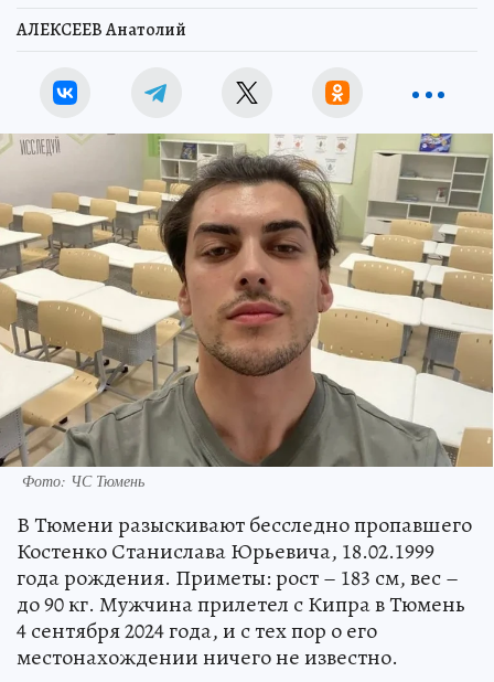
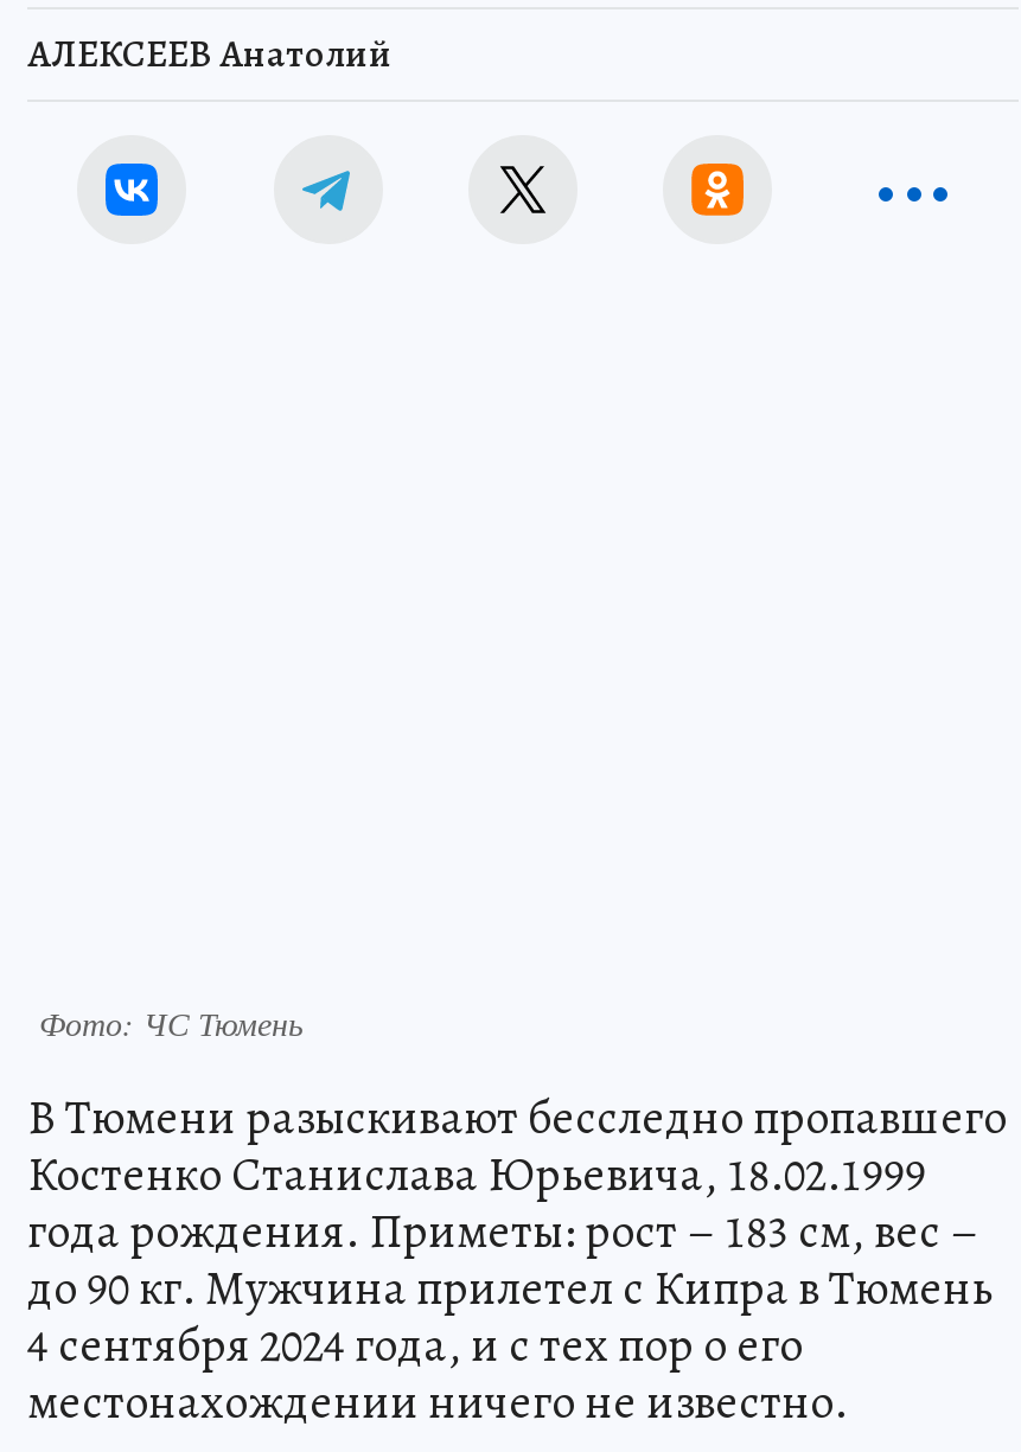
[3,132,491,468] [image] -> none

